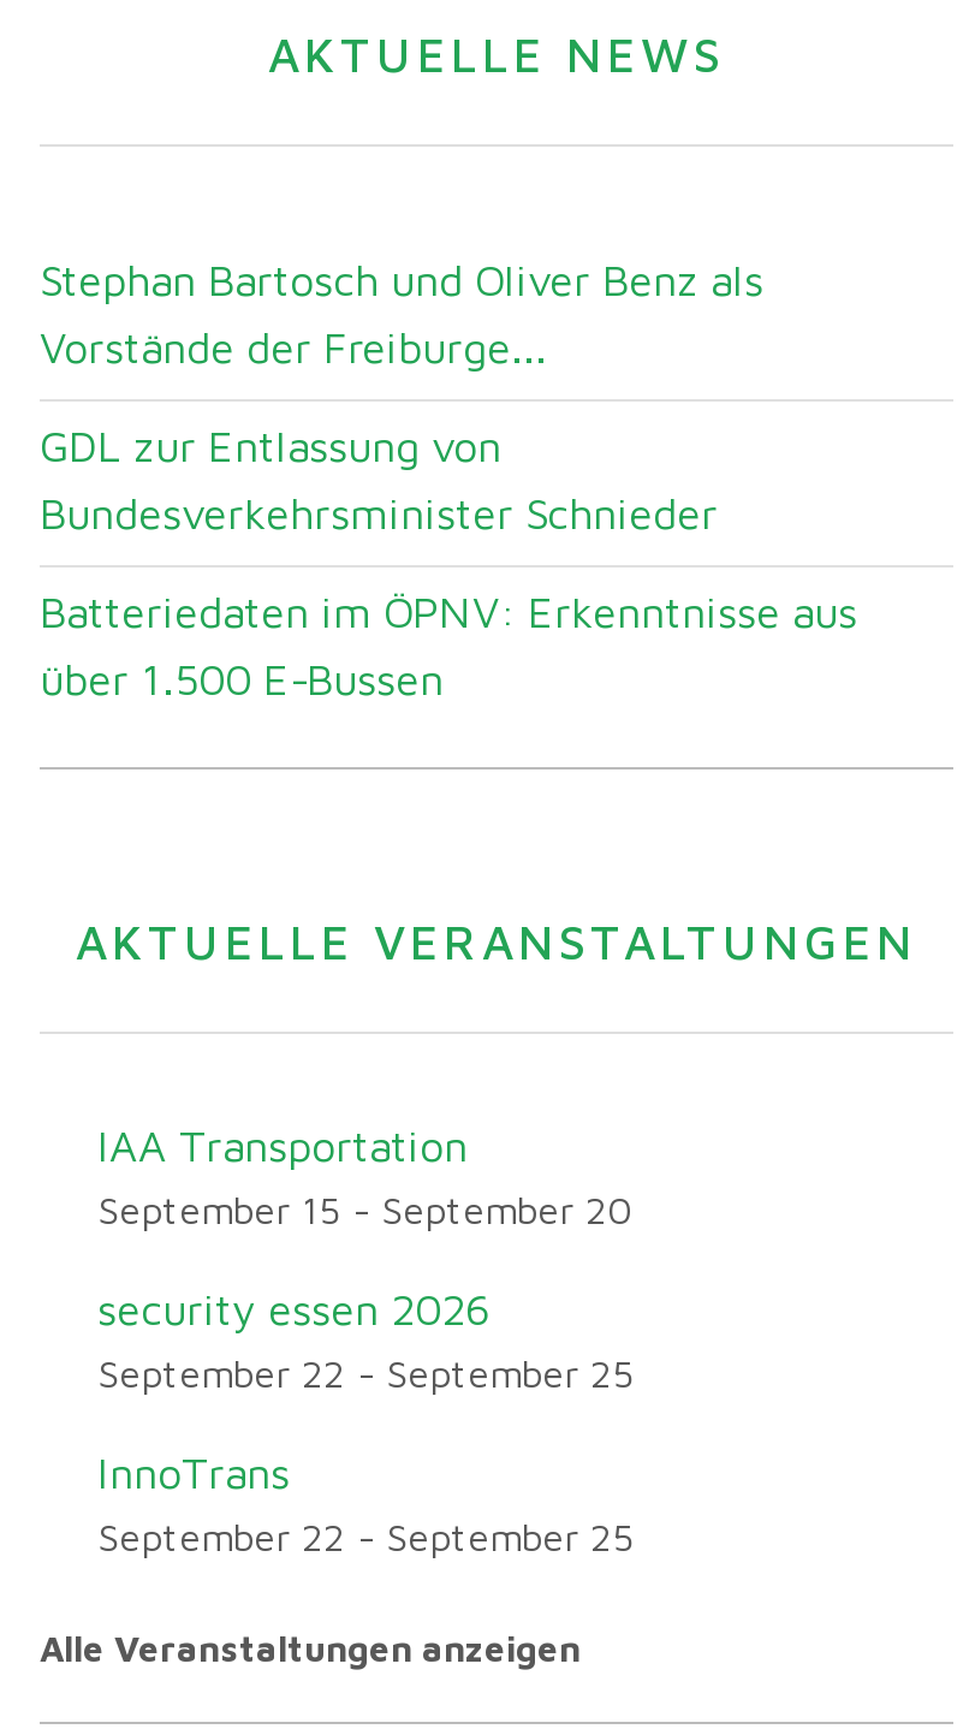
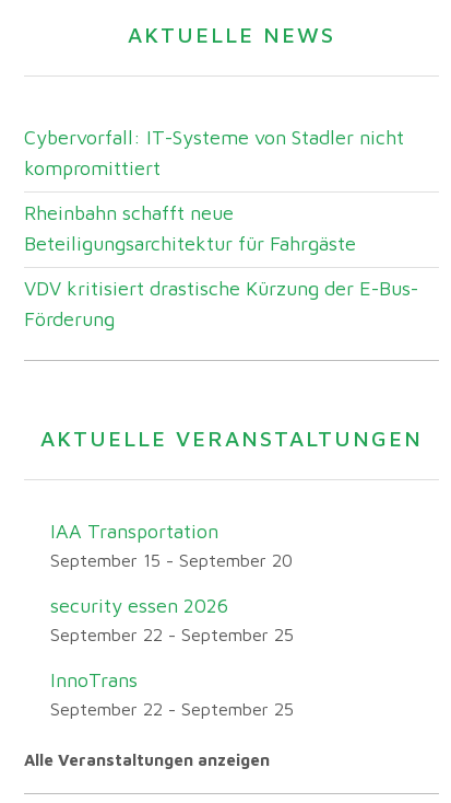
[40,255,763,373] Stephan Bartosch und Oliver Benz als | Vorstände der Freiburge... -> [24,126,404,180] Cybervorfall: IT-Systeme von Stadler nicht | kompromittiert
[40,421,718,539] GDL zur Entlassung von | Bundesverkehrsminister Schnieder -> [24,201,356,255] Rheinbahn schafft neue | Beteiligungsarchitektur für Fahrgäste
[40,586,857,704] Batteriedaten im ÖPNV: Erkenntnisse aus | über 1.500 E-Bussen -> [24,277,418,330] VDV kritisiert drastische Kürzung der E-Bus- | Förderung

